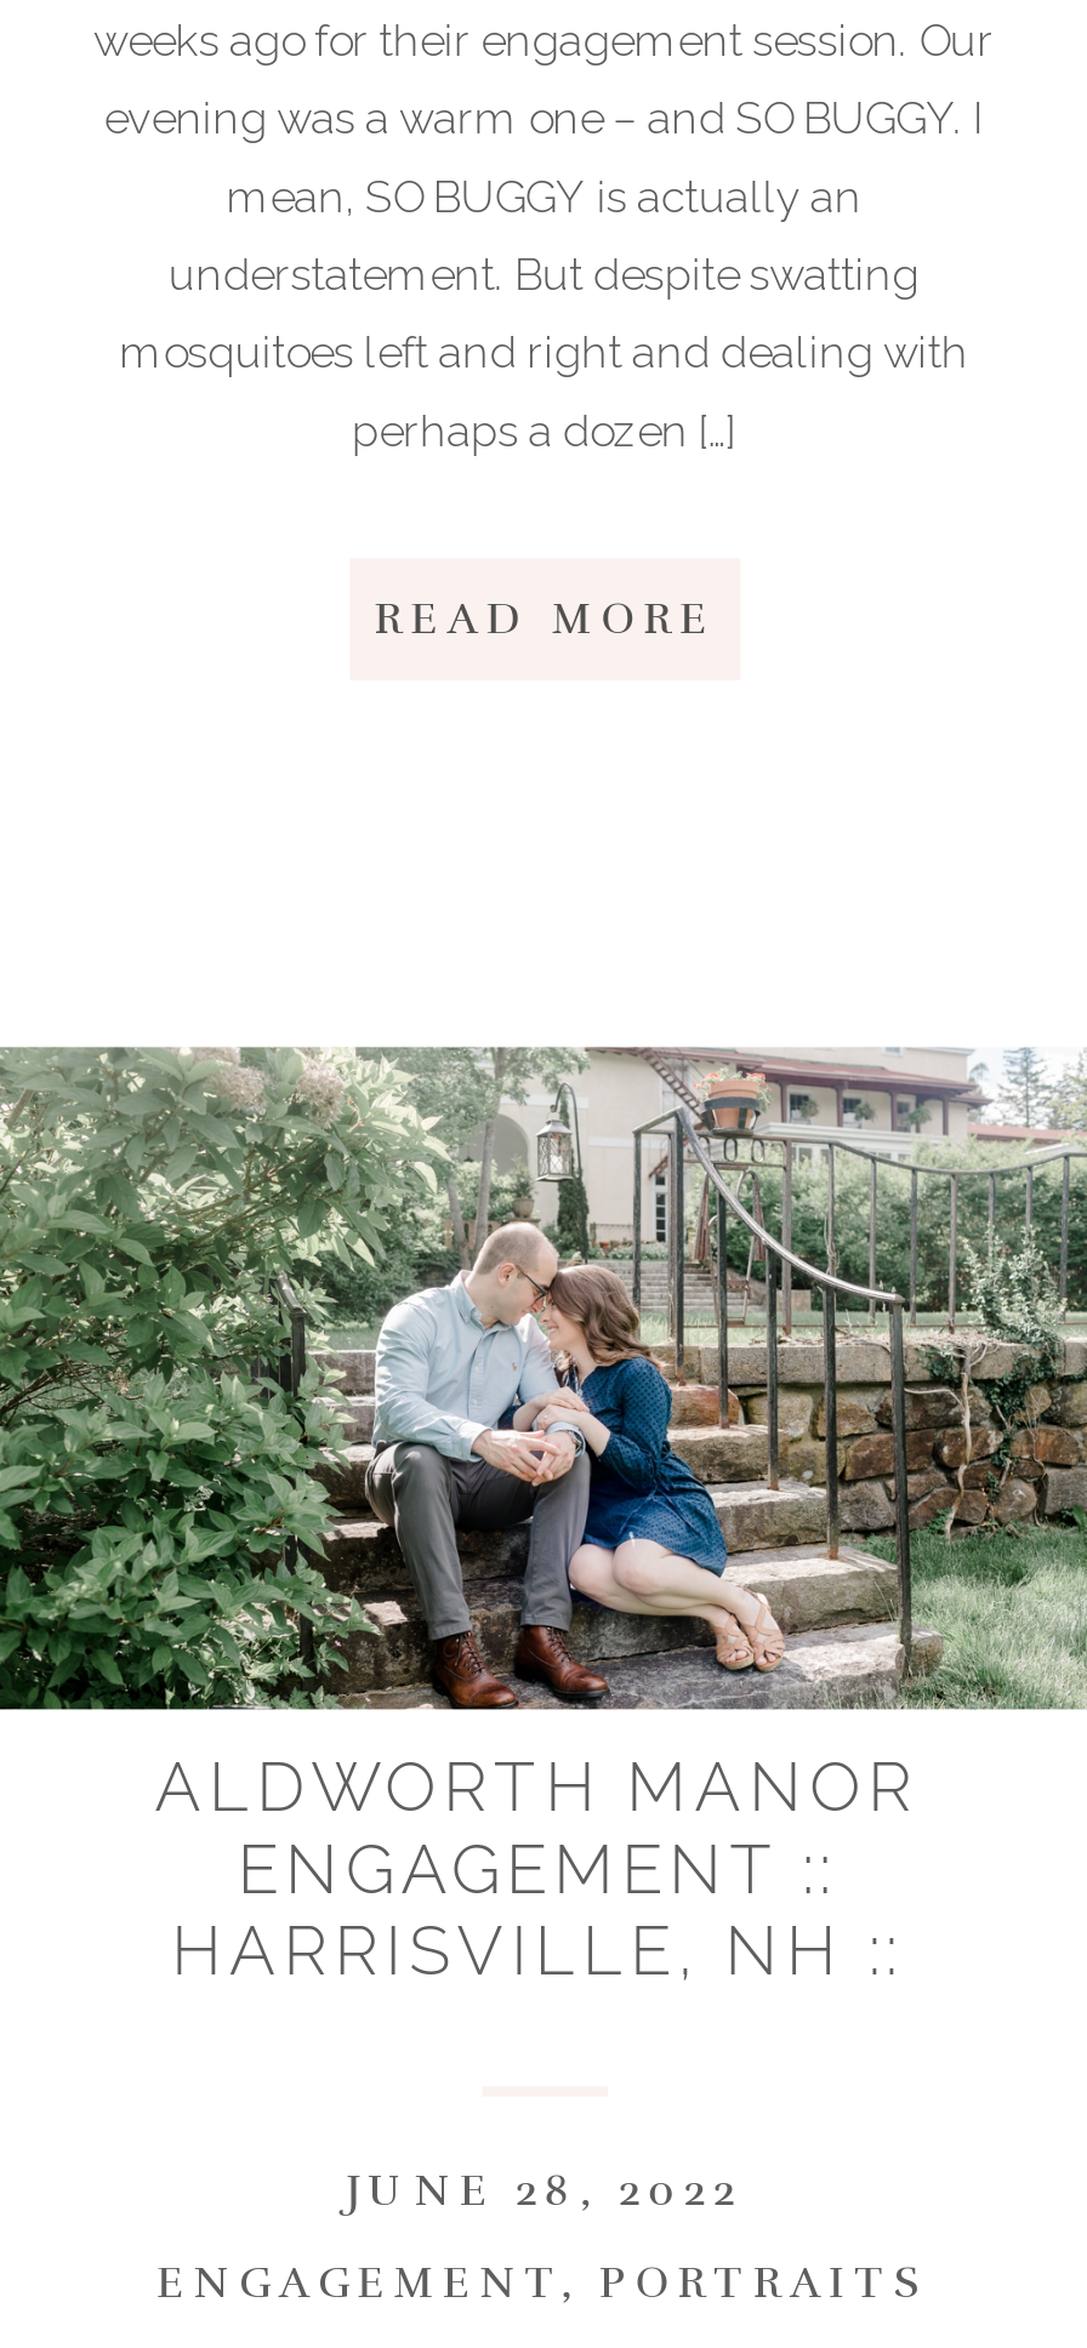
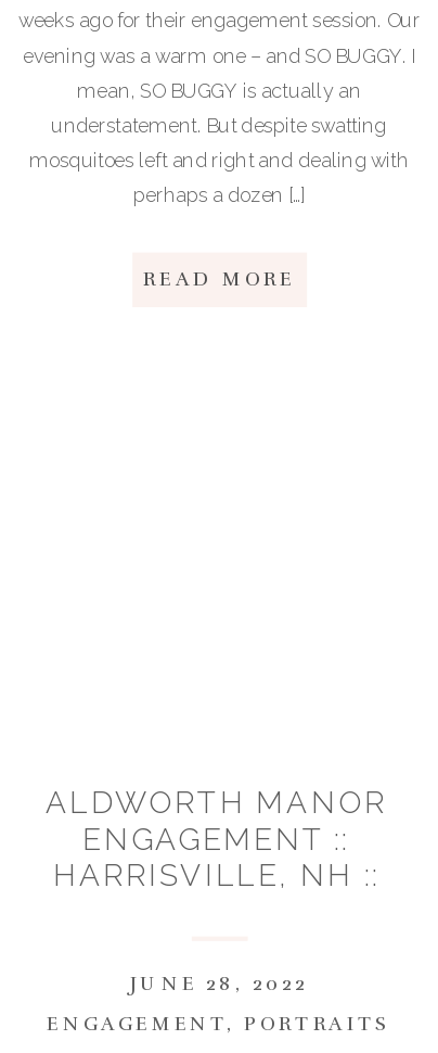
[7,1044,1080,1711] [image] -> none

